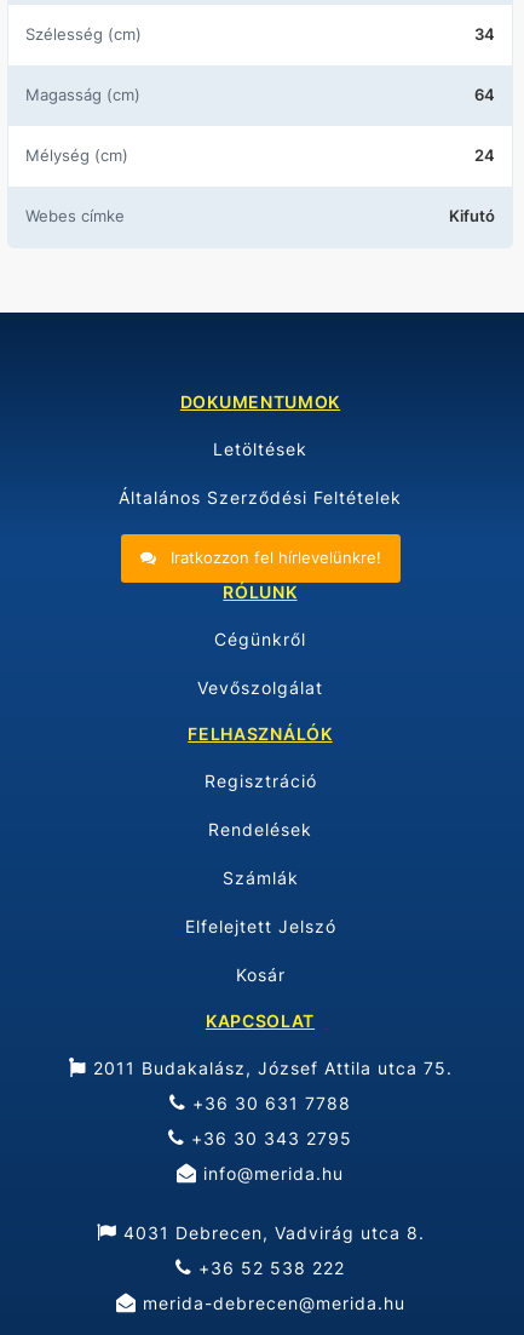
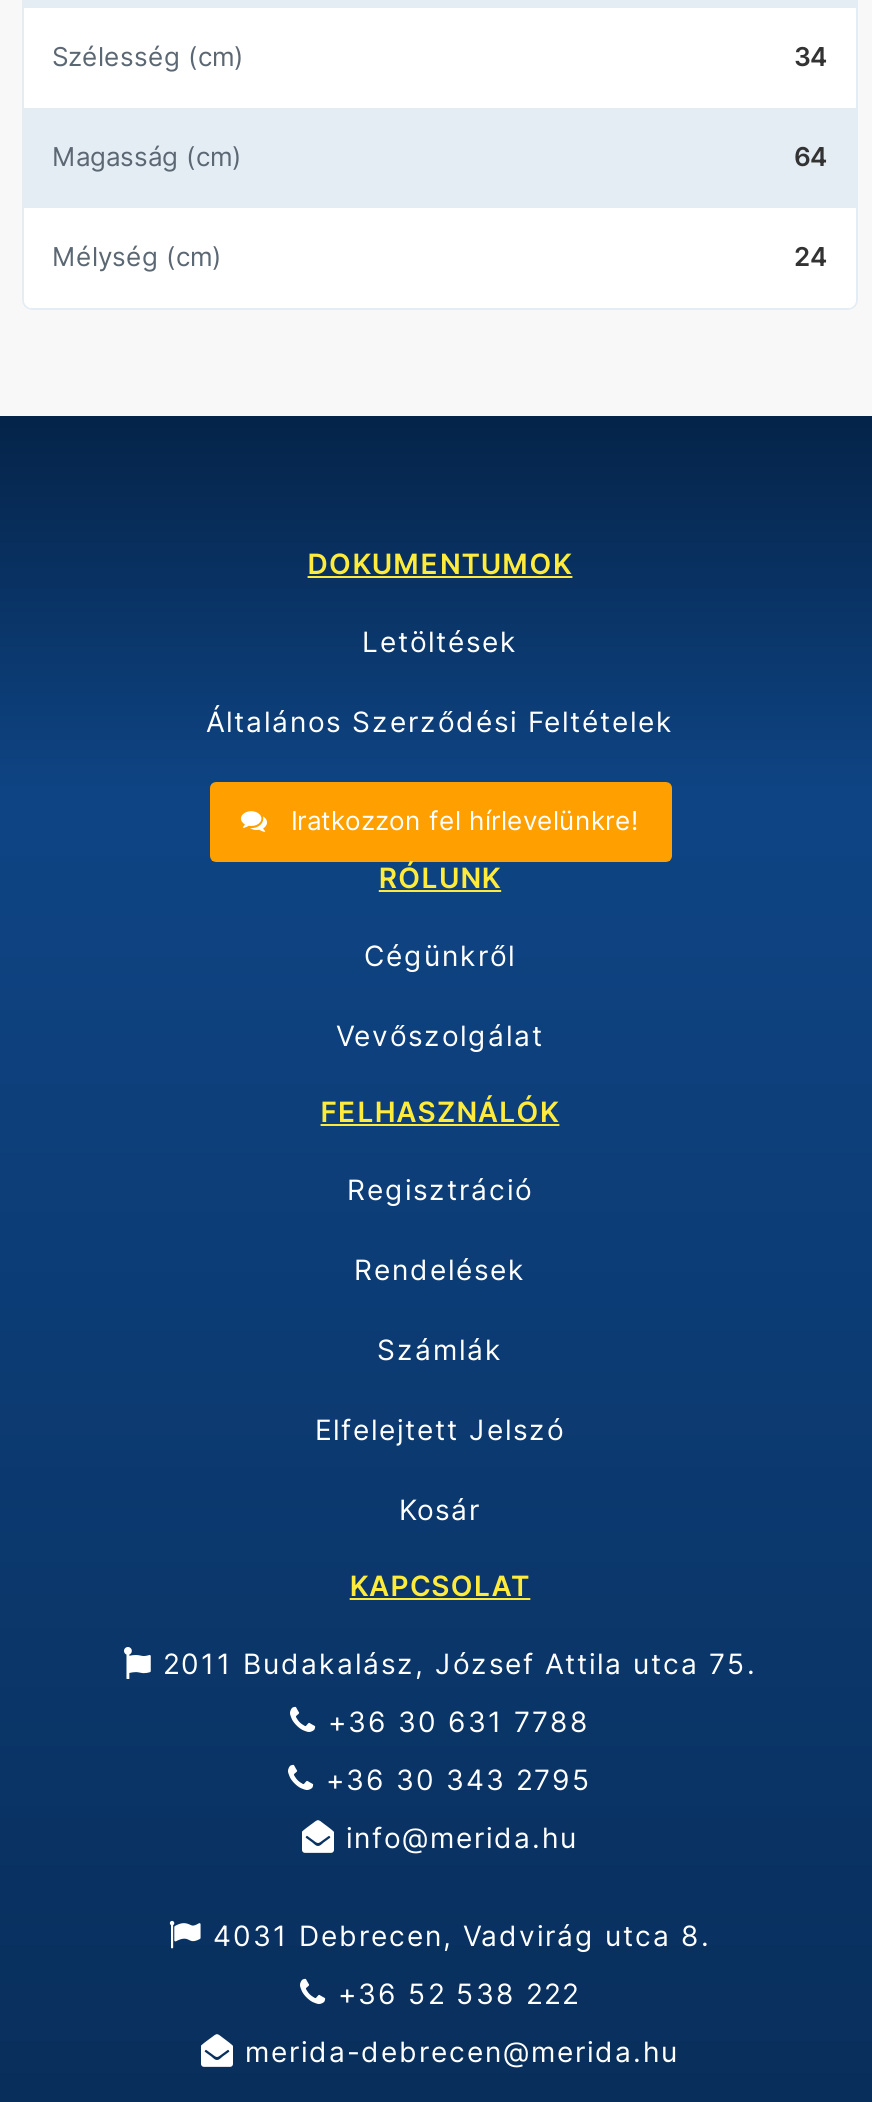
[39,206,495,225] Webes címke | Kifutó -> none

